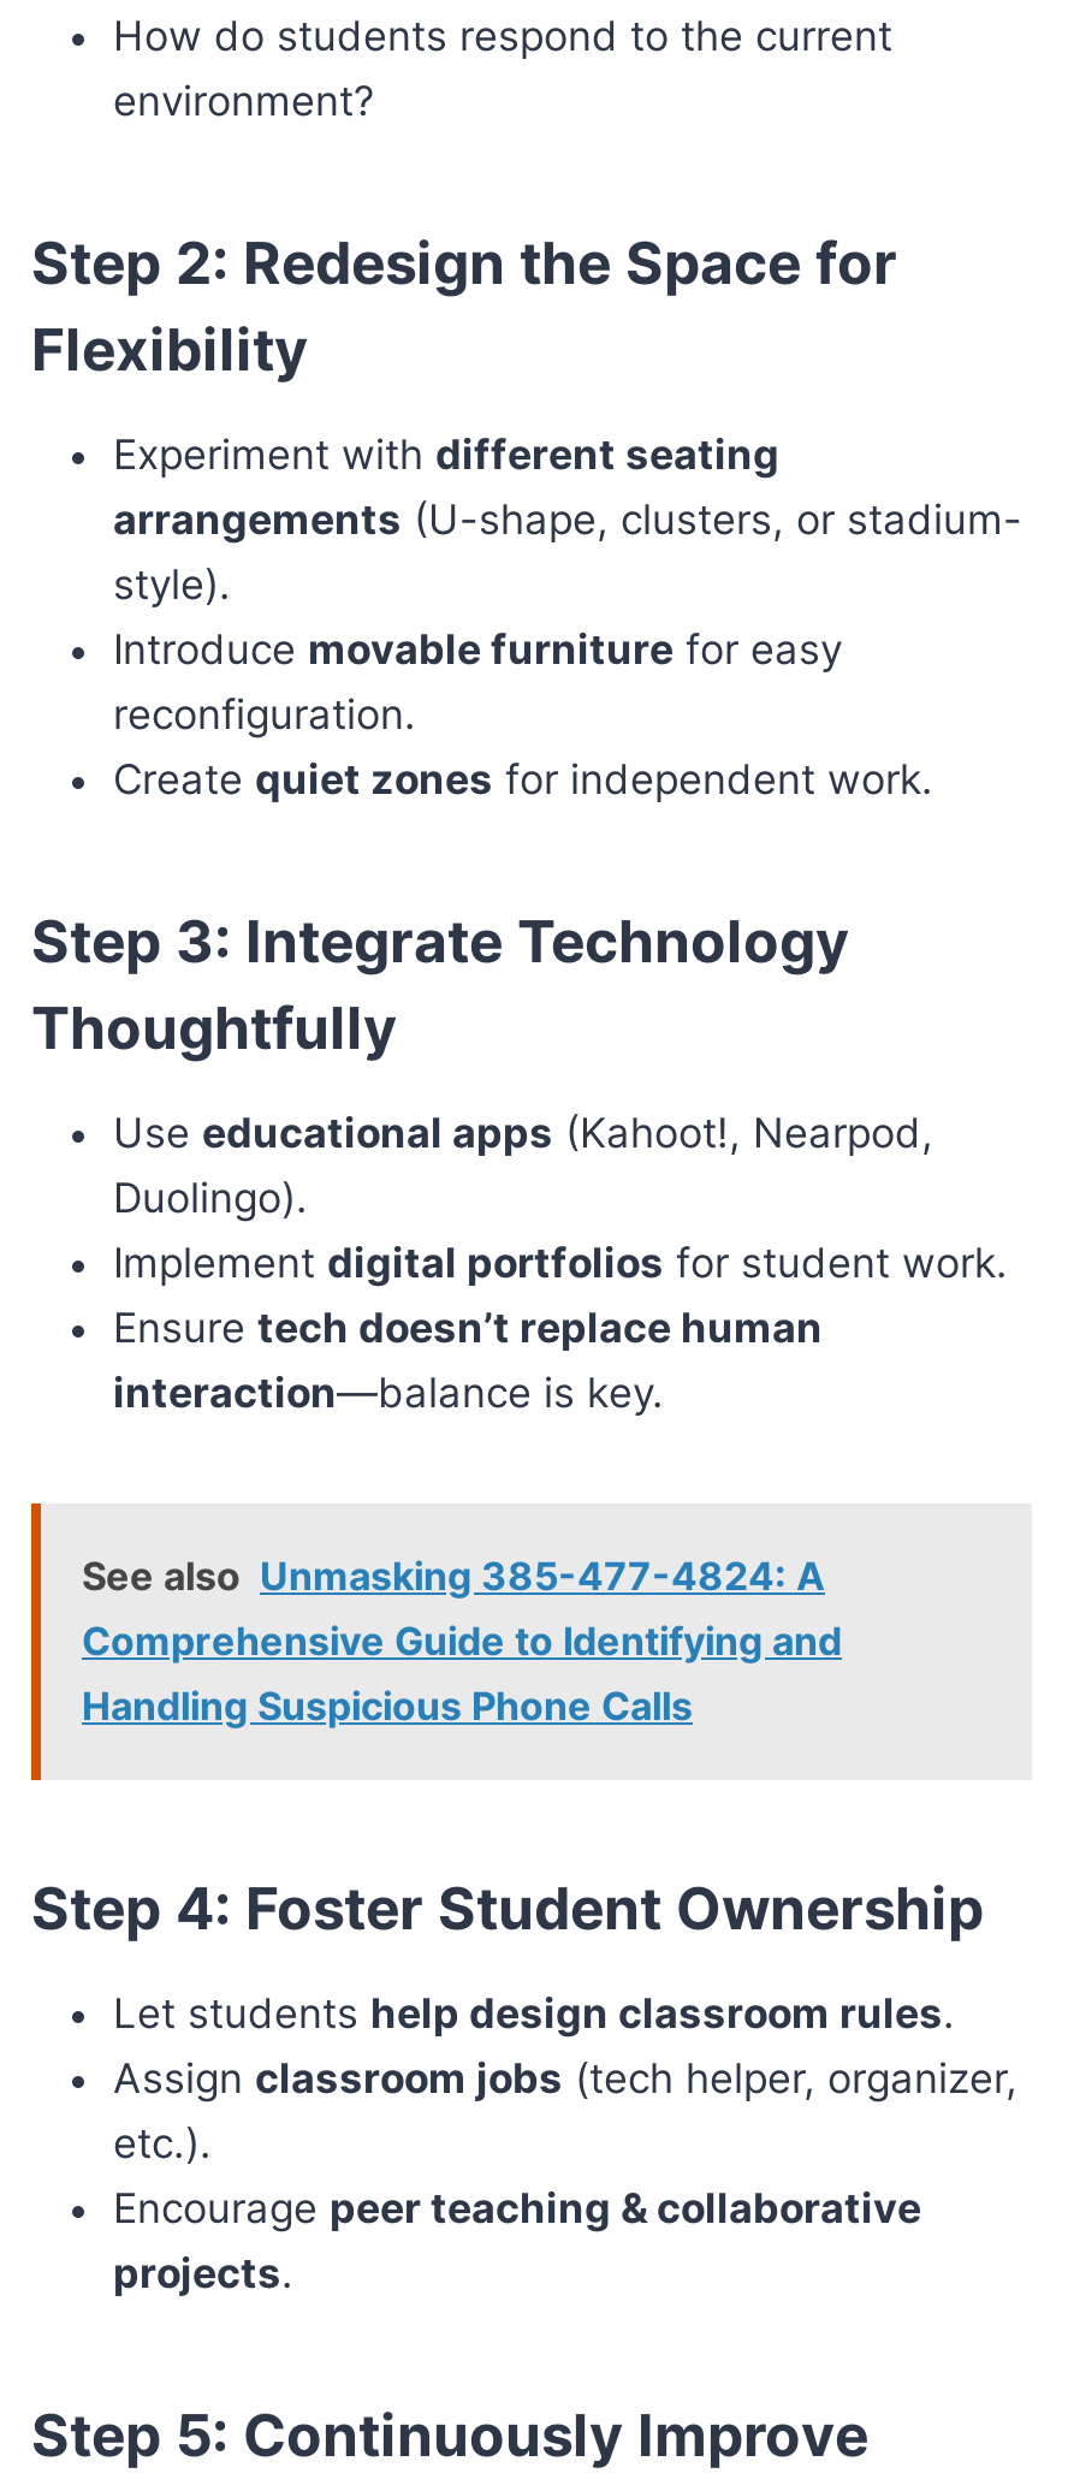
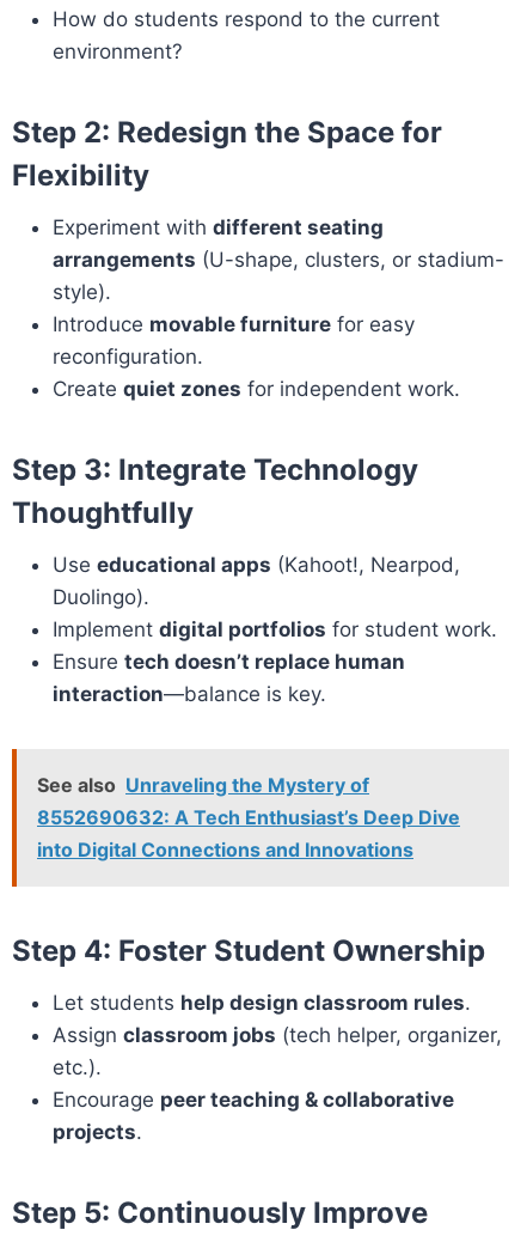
[82,1551,842,1729] See also Unmasking 385-477-4824: A | Comprehensive Guide to Identifying and | Handling Suspicious Phone Calls -> [37,773,460,861] See also Unraveling the Mystery of | 8552690632: A Tech Enthusiast’s Deep Dive | into Digital Connections and Innovations

